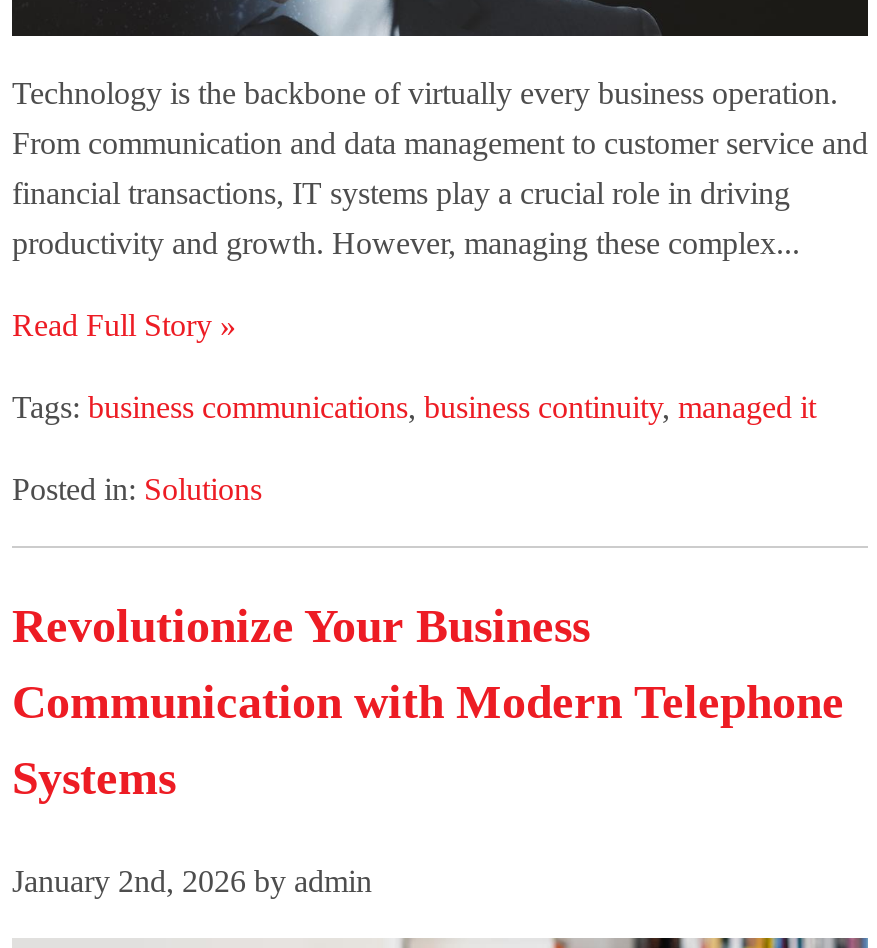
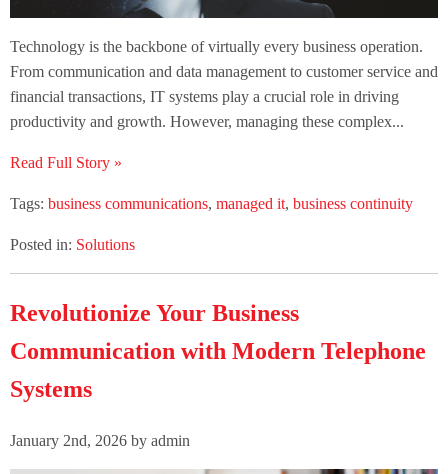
[12,391,816,425] Tags: business communications, business continuity, managed it -> [10,195,413,212] Tags: business communications, managed it, business continuity

